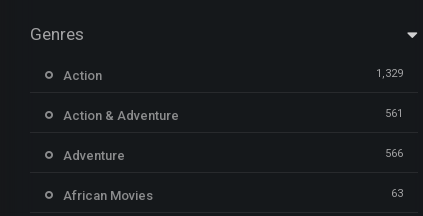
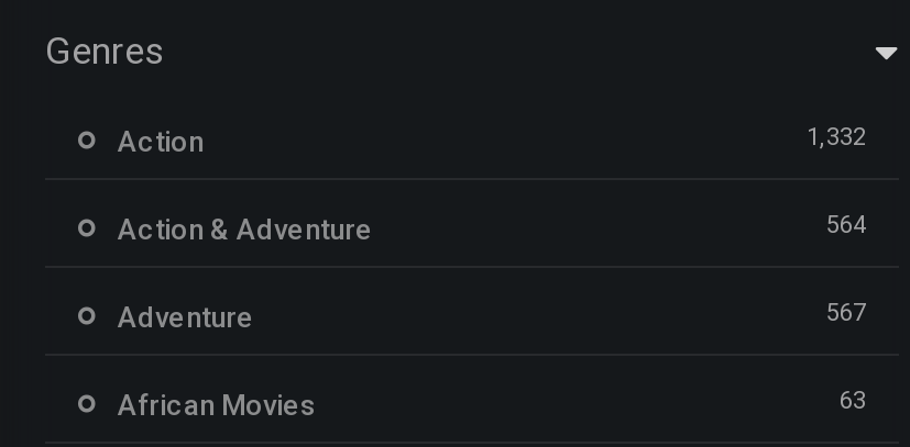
[376,67,403,80] 1,329 -> [807,122,866,151] 1,332
[385,107,403,120] 561 -> [826,210,866,239] 564
[385,147,403,160] 566 -> [826,298,866,326] 567

